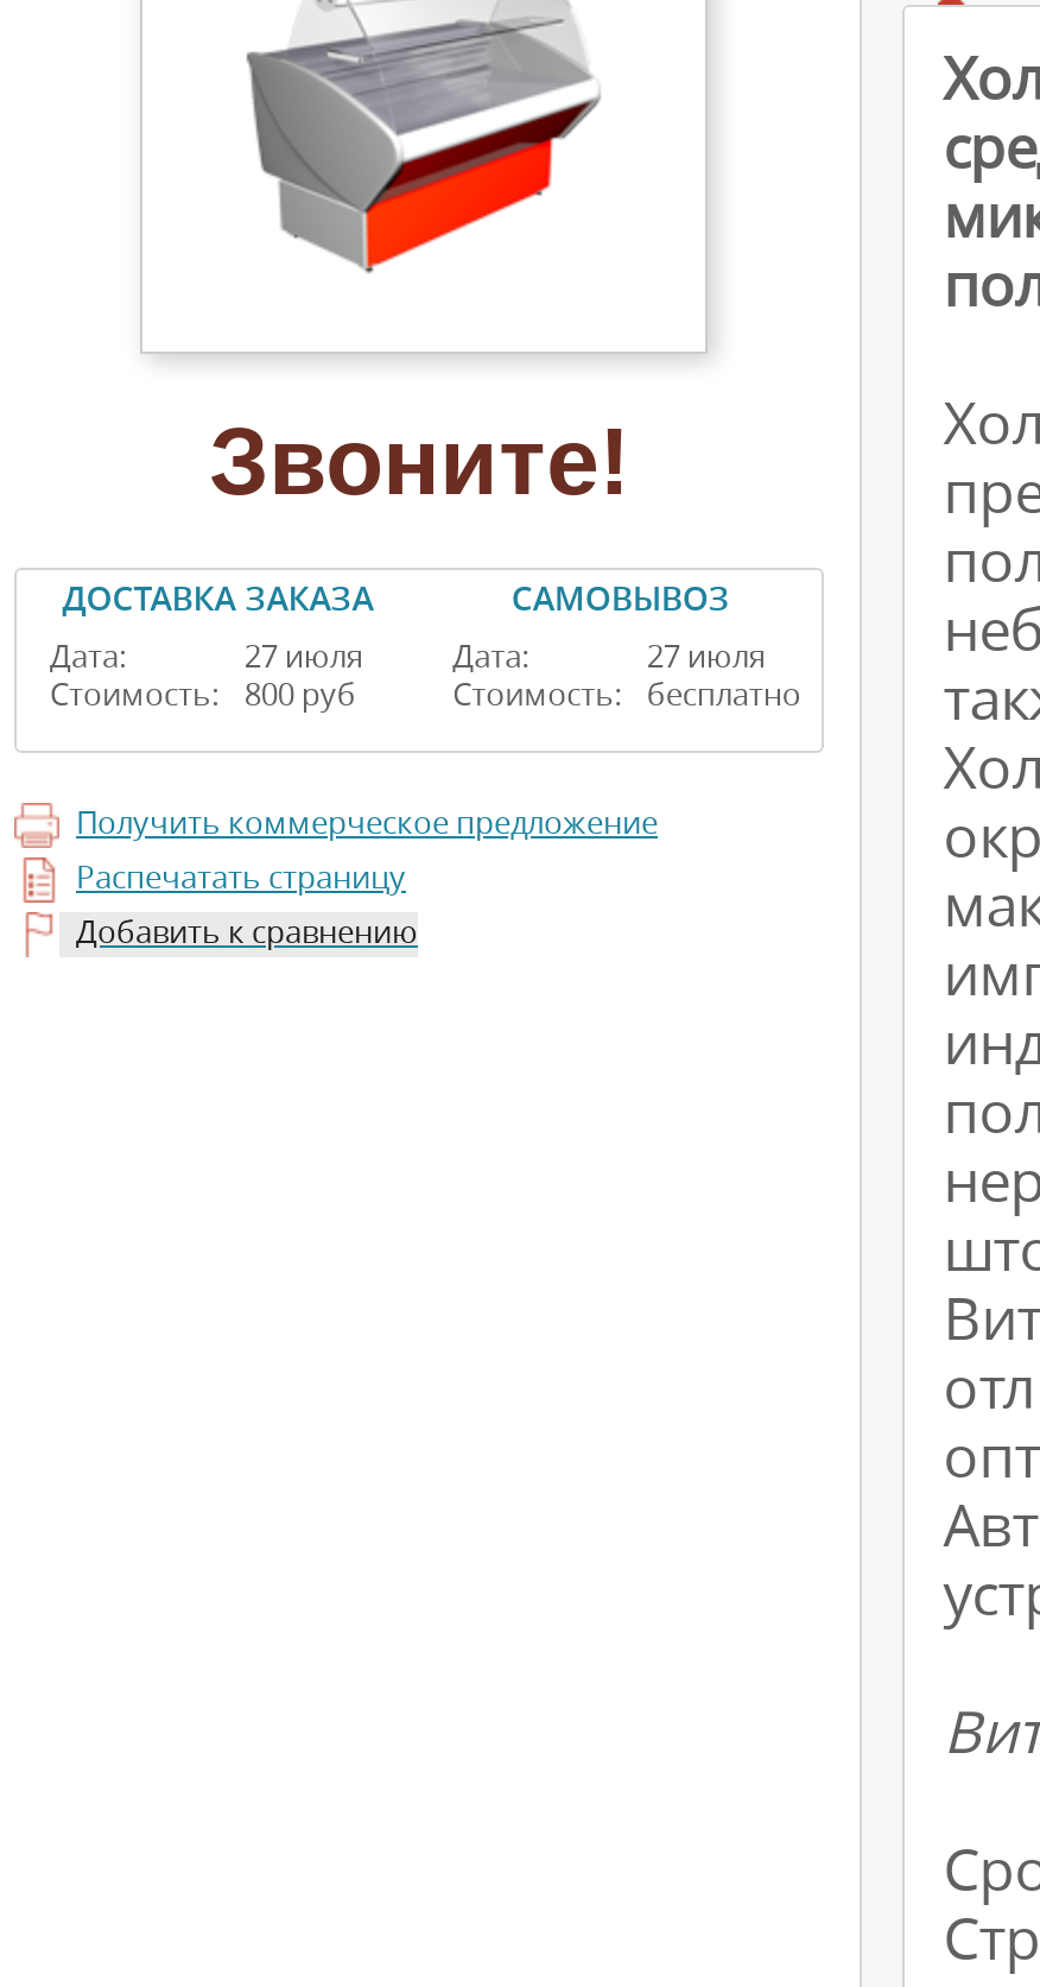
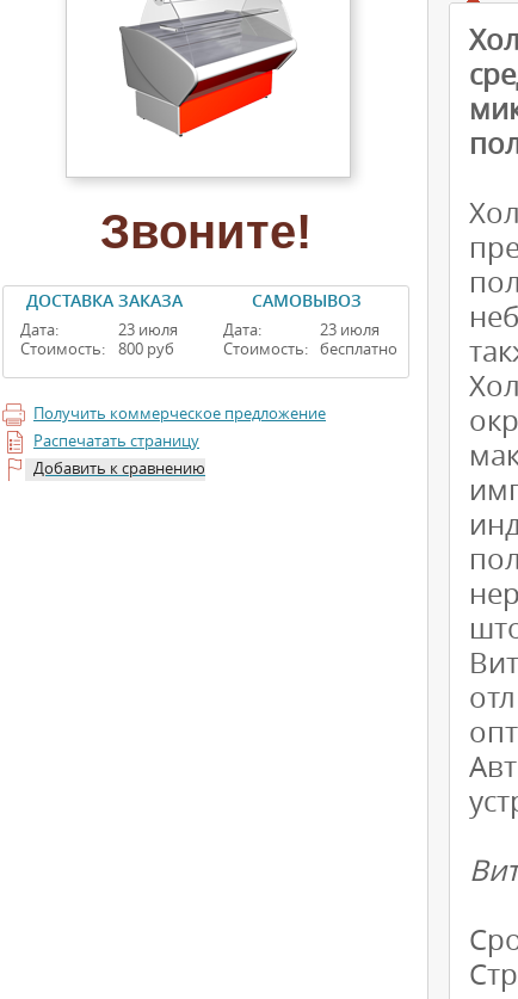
[244,637,363,677] 27 июля -> [118,320,178,340] 23 июля
[647,637,766,677] 27 июля -> [320,320,380,340] 23 июля

